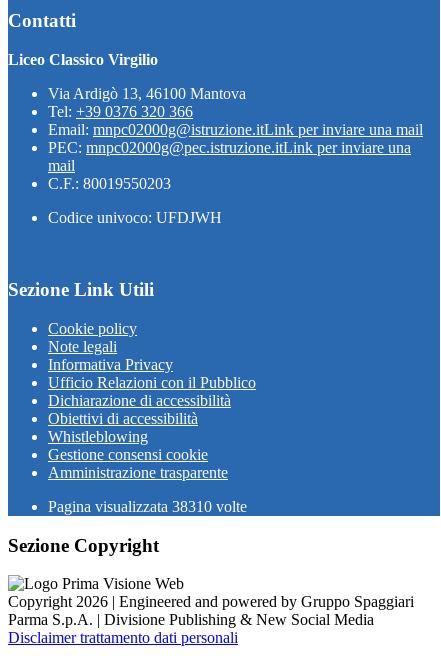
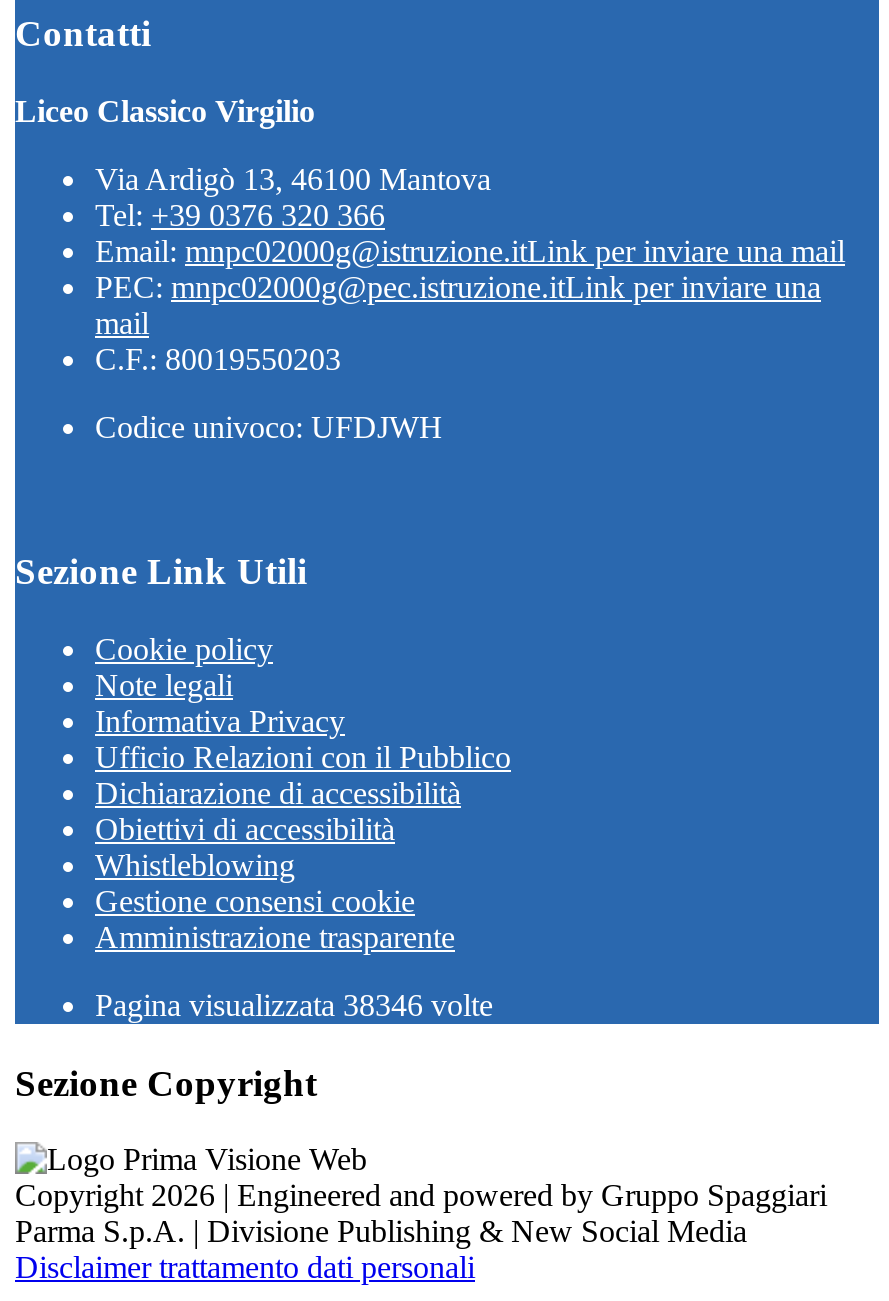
[48,498,247,515] Pagina visualizzata 38310 volte -> [95,988,493,1022] Pagina visualizzata 38346 volte

